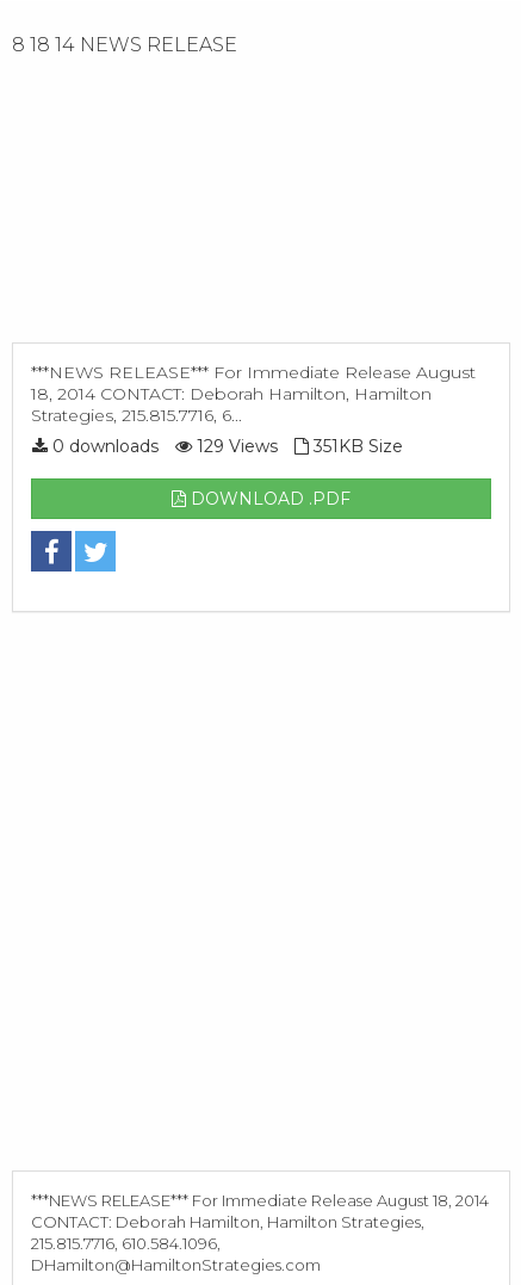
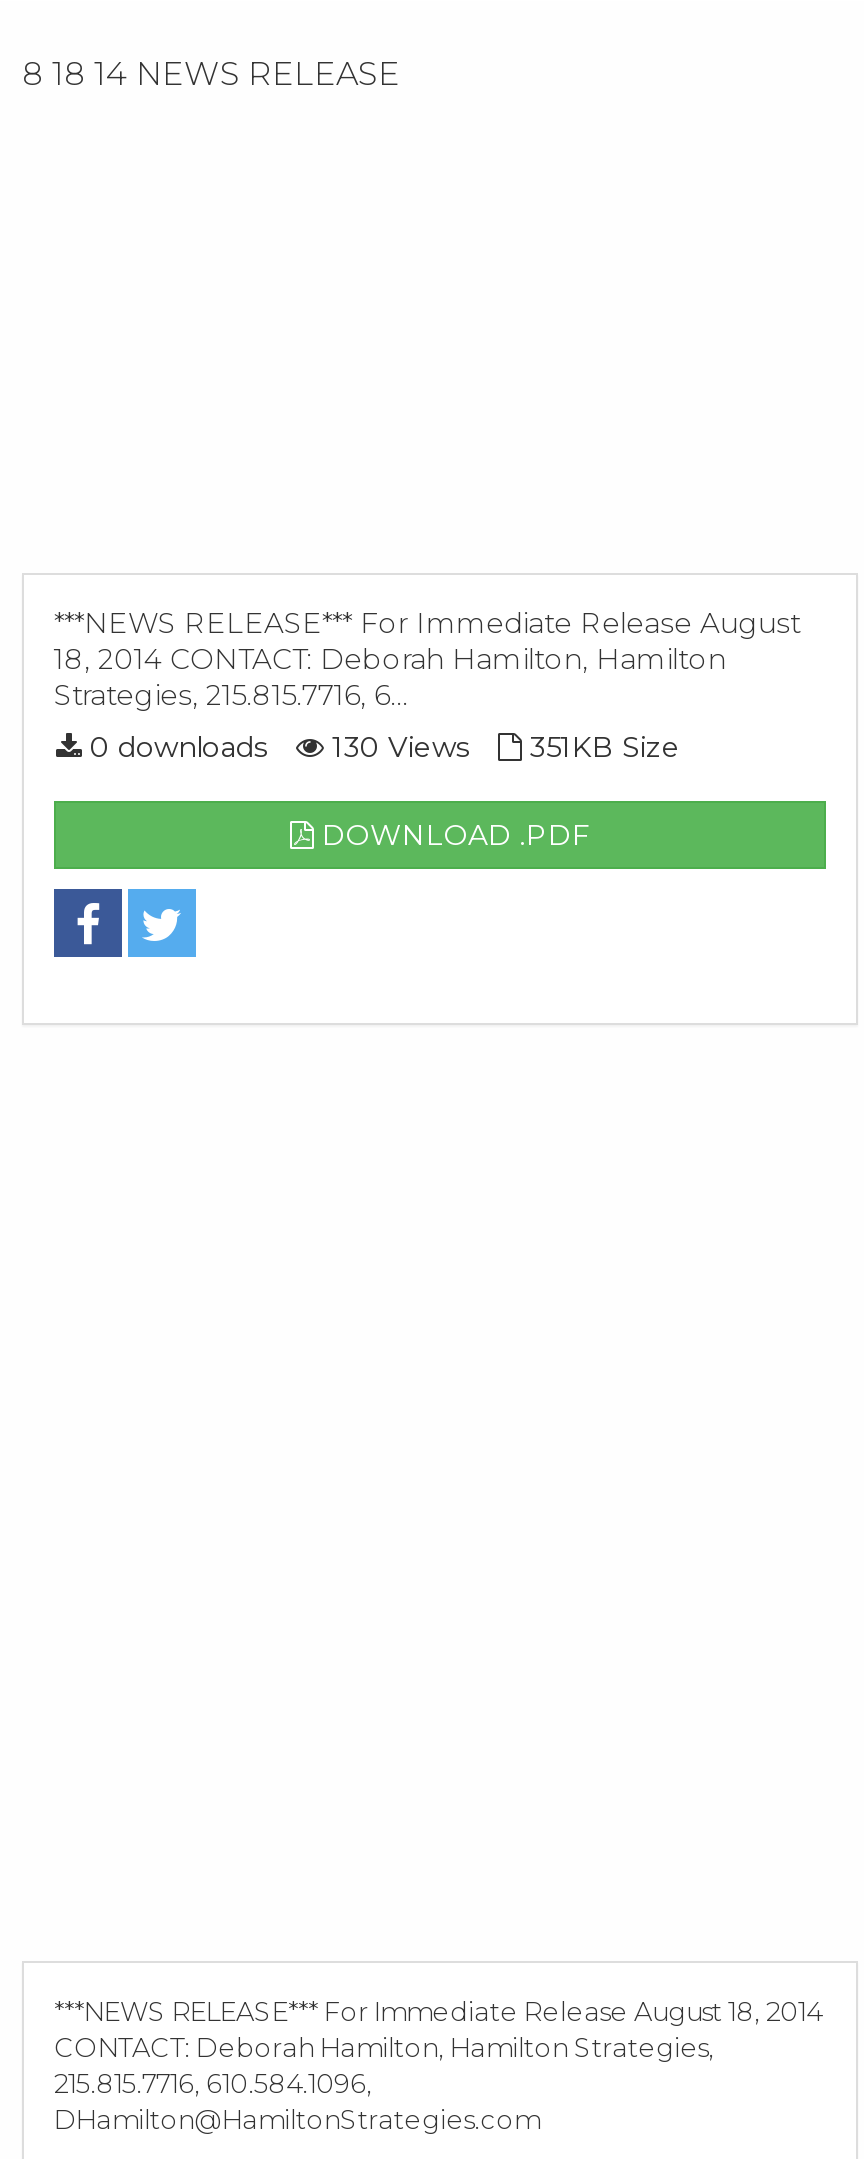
[192,436,278,457] 129 Views -> [324,730,470,766] 130 Views

